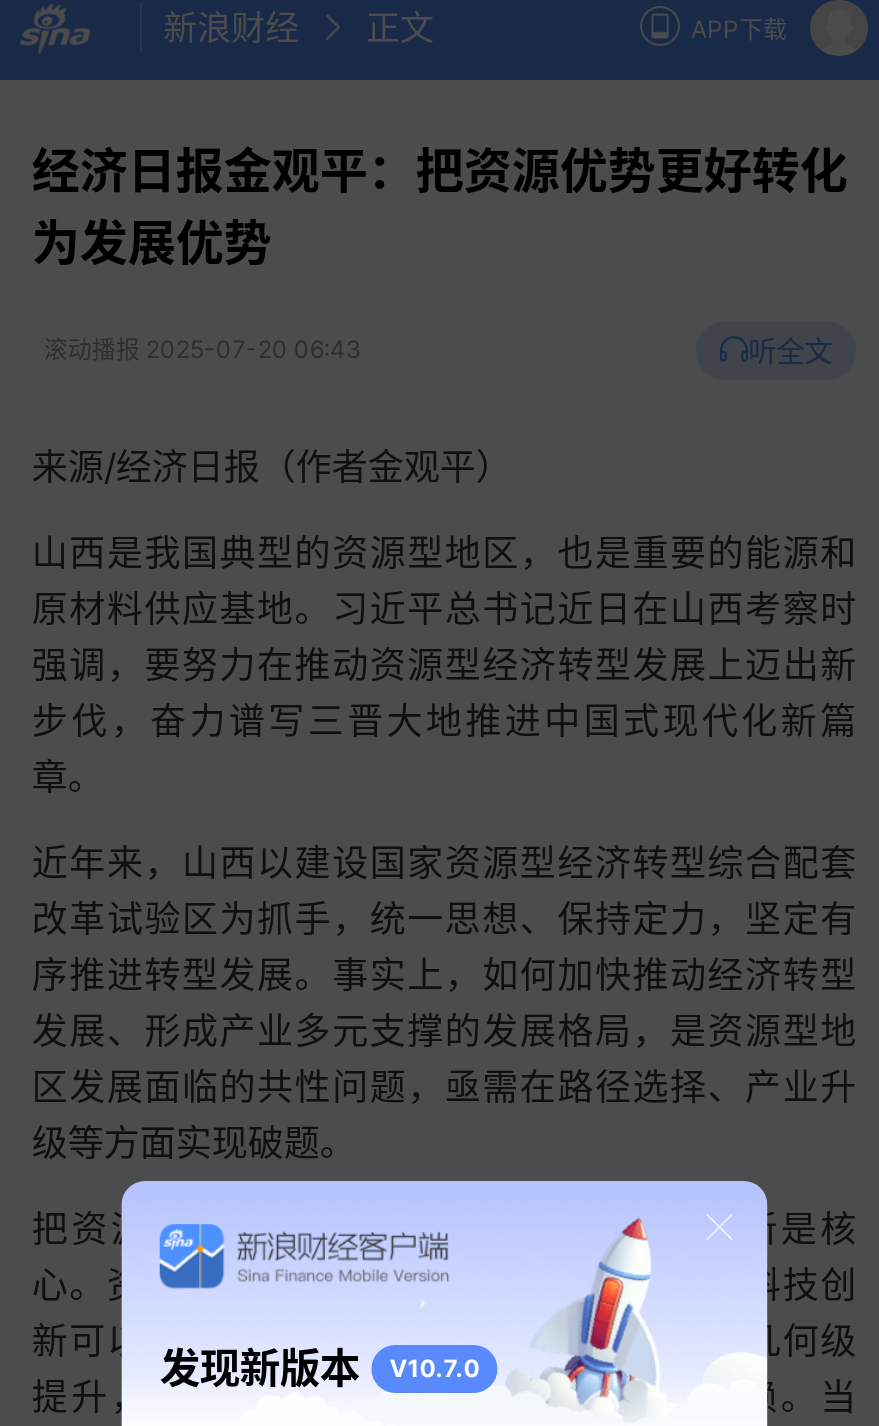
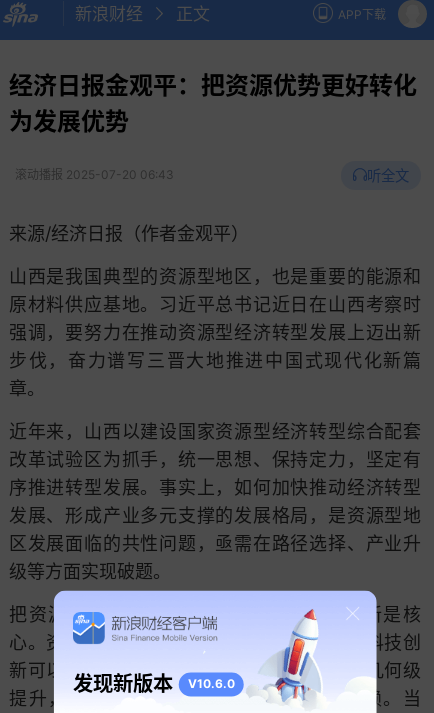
[160,1342,480,1392] 发现新版本 V10.7.0 -> [73,671,235,696] 发现新版本 V10.6.0

